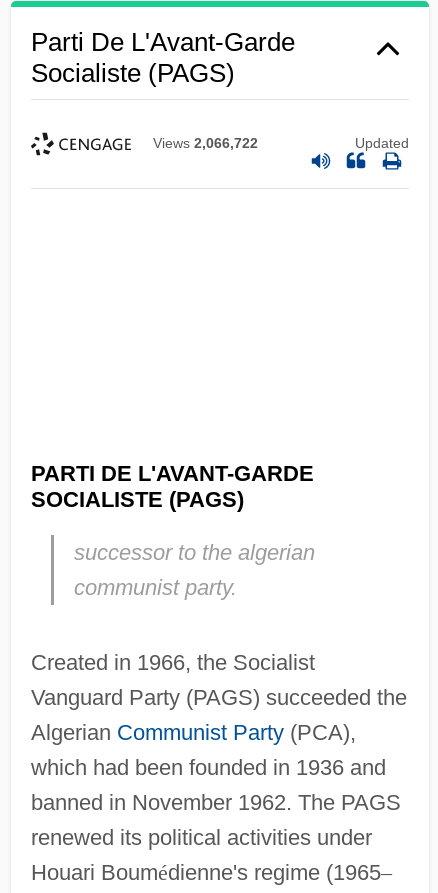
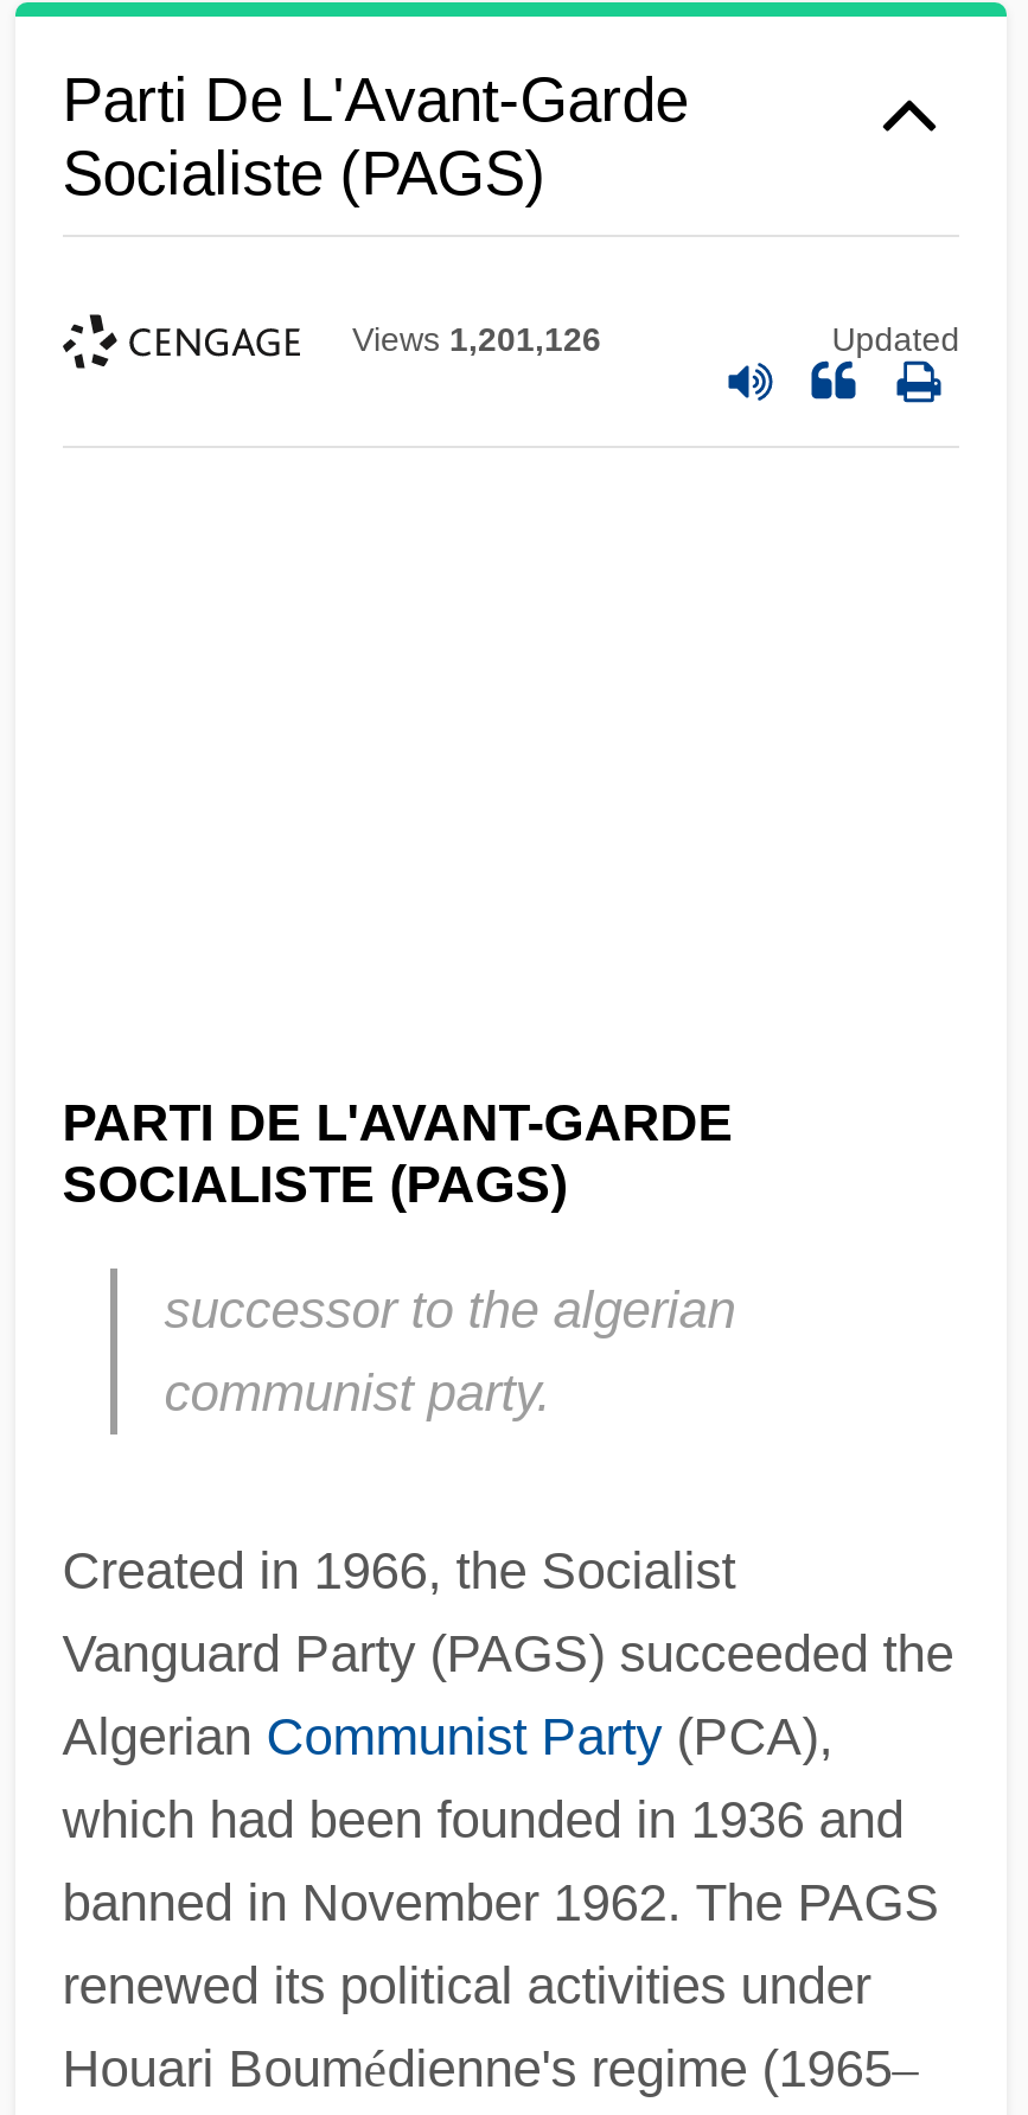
[153,135,258,151] Views 2,066,722 -> [352,321,601,359] Views 1,201,126

